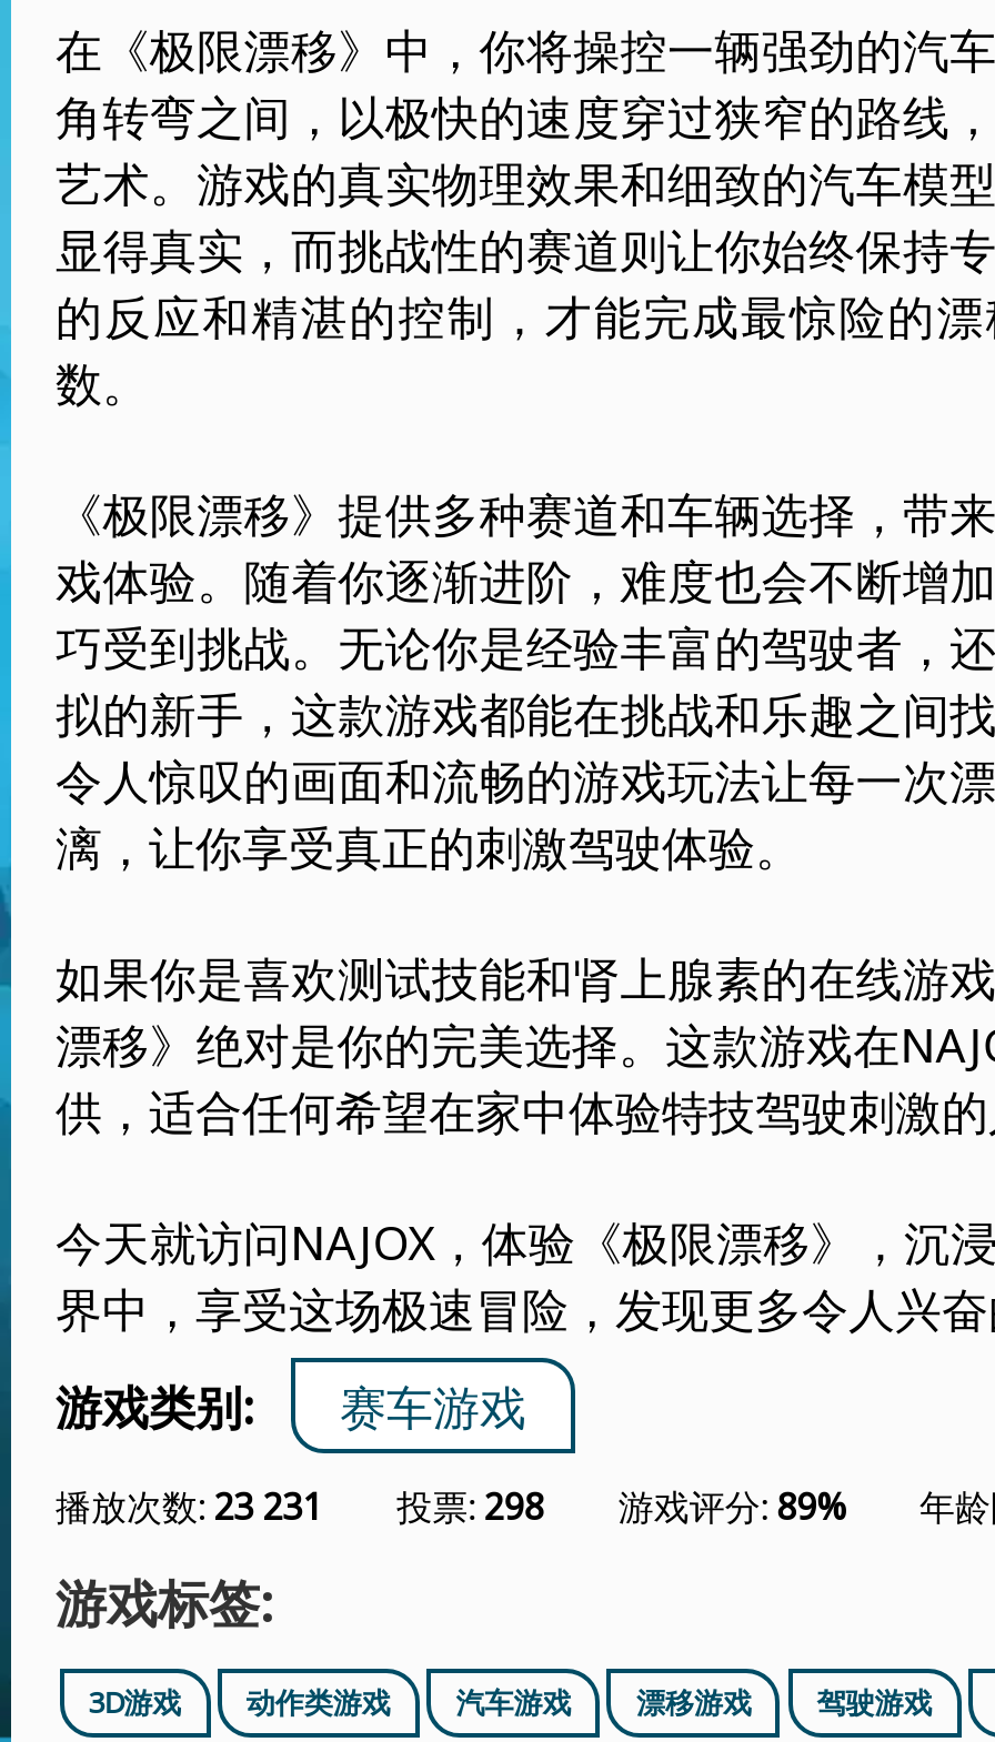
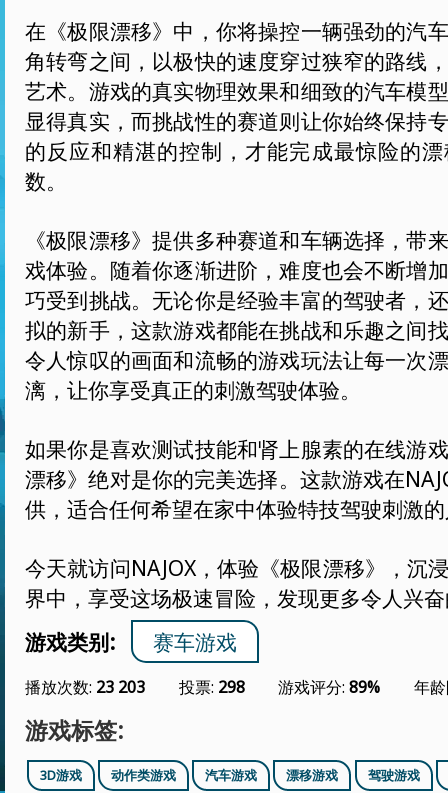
[56,1482,322,1531] 播放次数: 23 231 -> [25,676,145,698] 播放次数: 23 203

